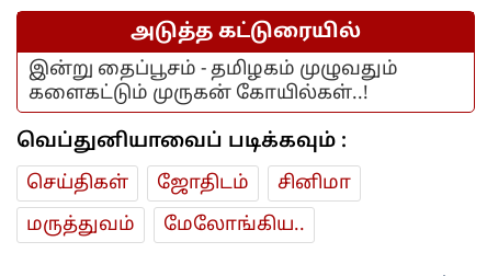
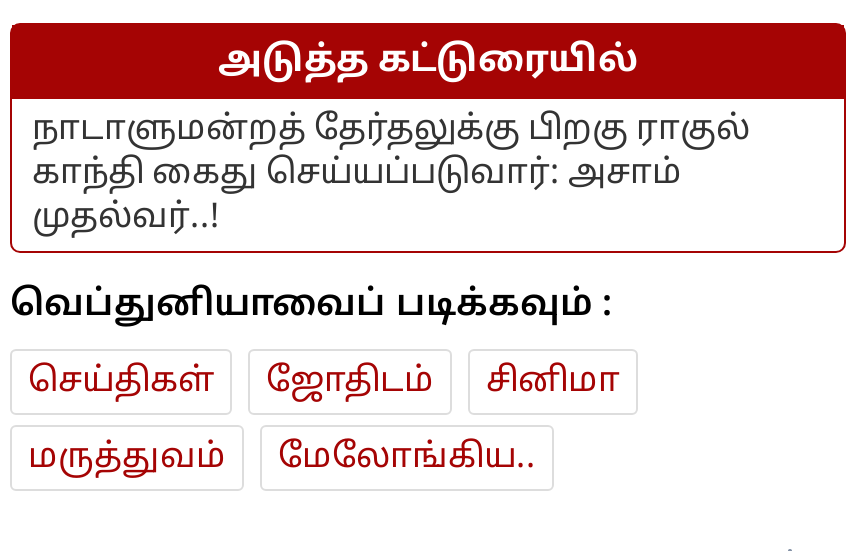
[29,58,398,105] இன்று தைப்பூசம் - தமிழகம் முழுவதும் | களைகட்டும் முருகன் கோயில்கள்..! -> [32,109,750,239] நாடாளுமன்றத் தேர்தலுக்கு பிறகு ராகுல் | காந்தி கைது செய்யப்படுவார்: அசாம் | முதல்வர்..!

